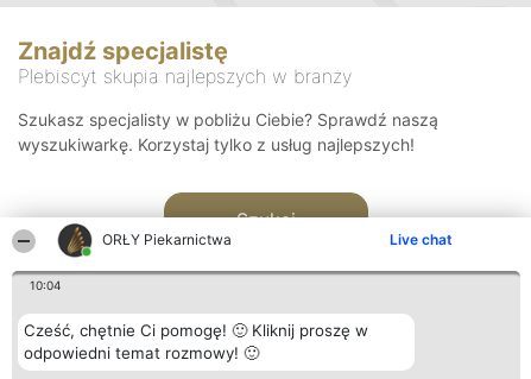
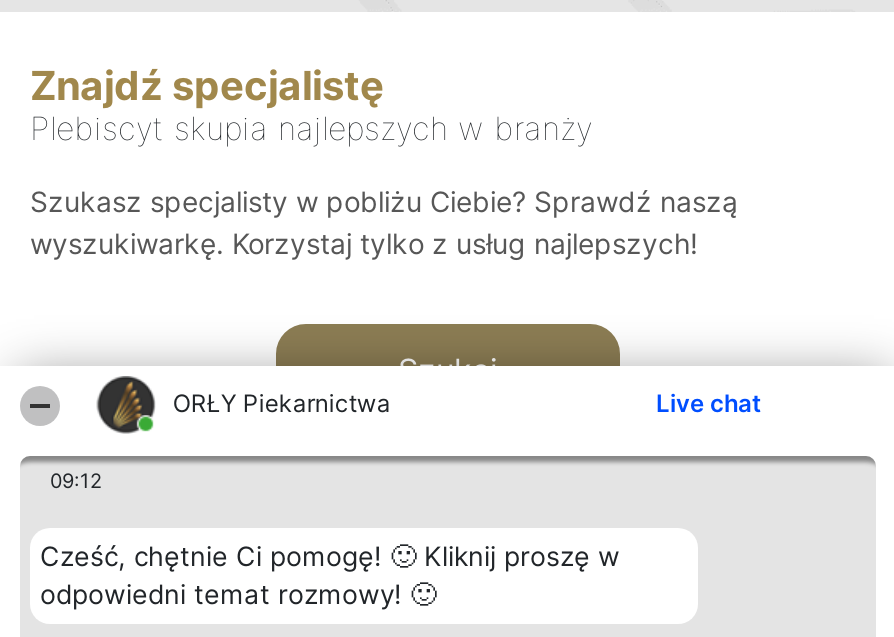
[30,278,61,292] 10:04 -> [50,468,102,492] 09:12

